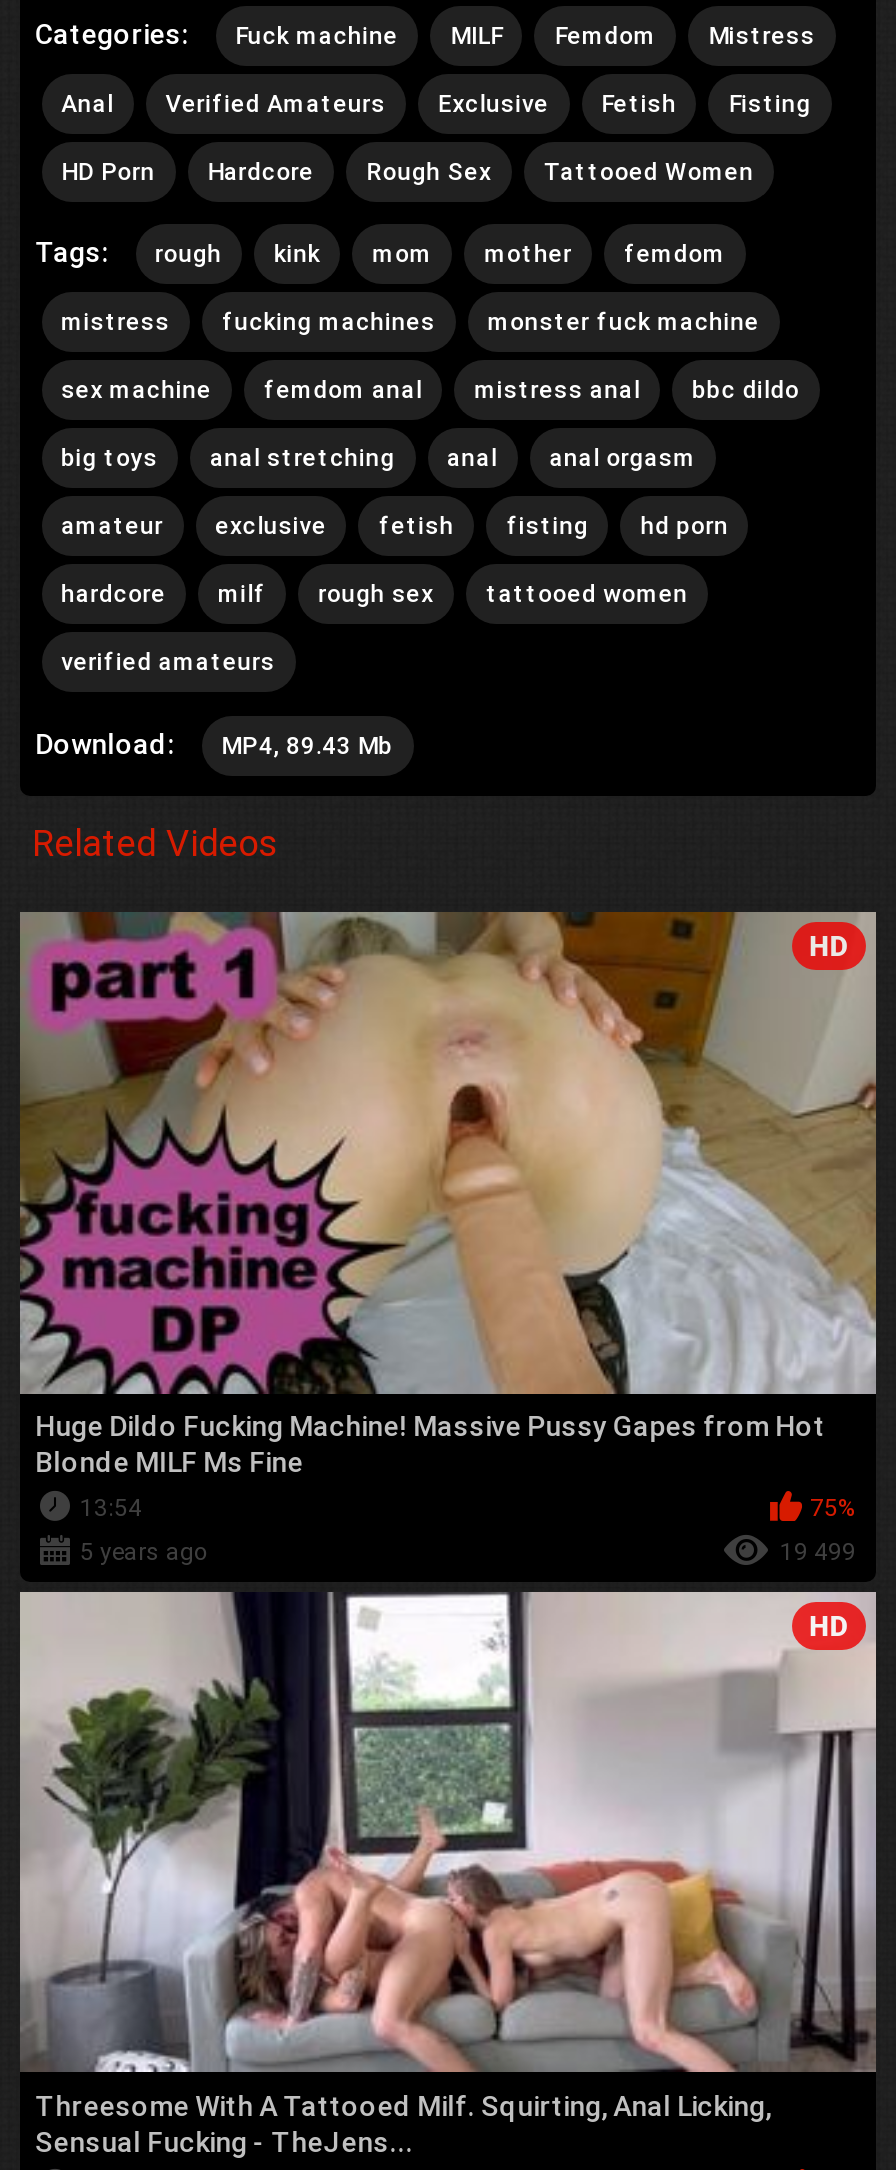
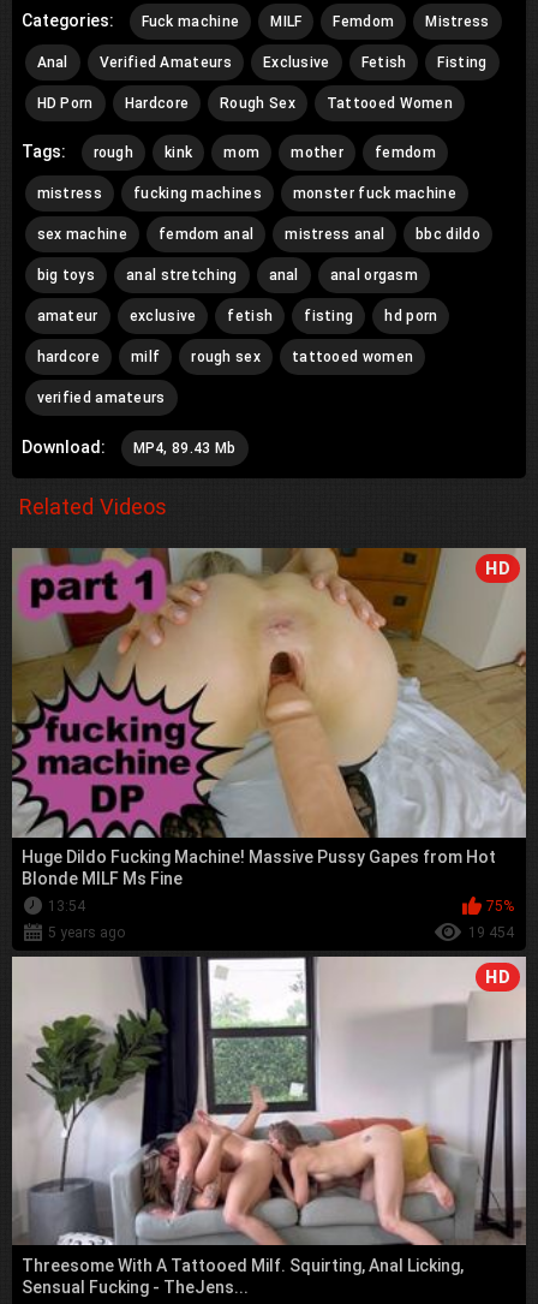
[780,1537,856,1565] 19 499 -> [468,924,514,941] 19 454

